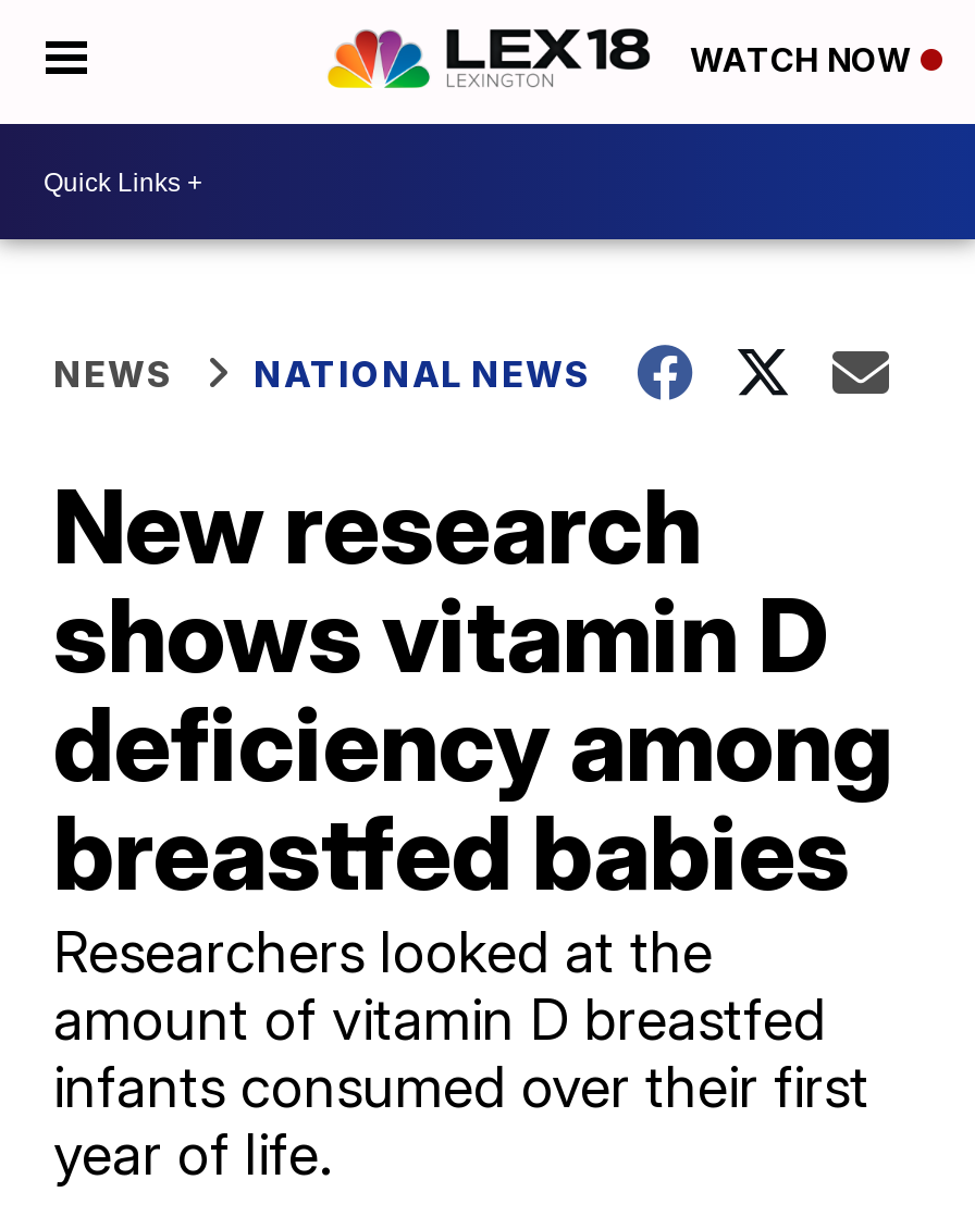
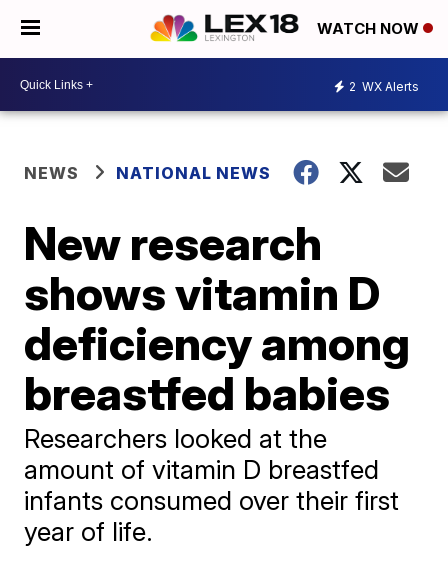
none -> [349,78,419,93] 2 WX Alerts

